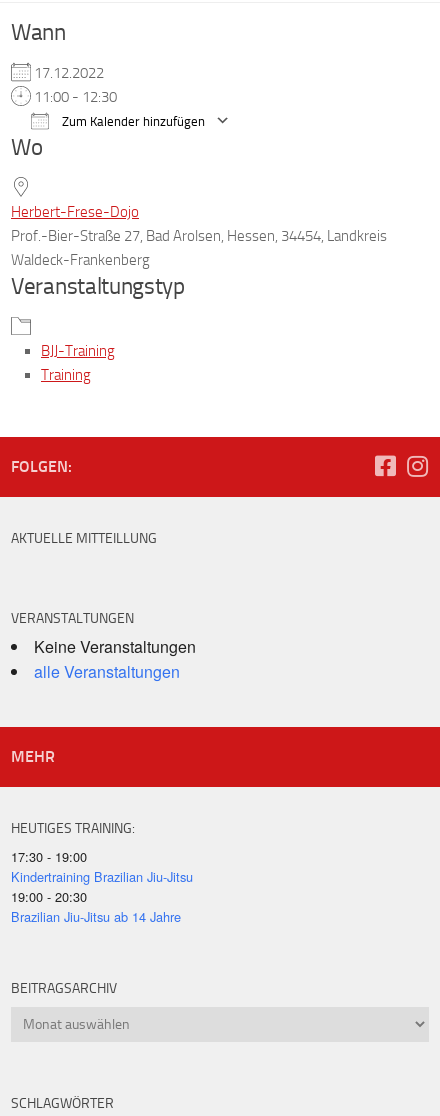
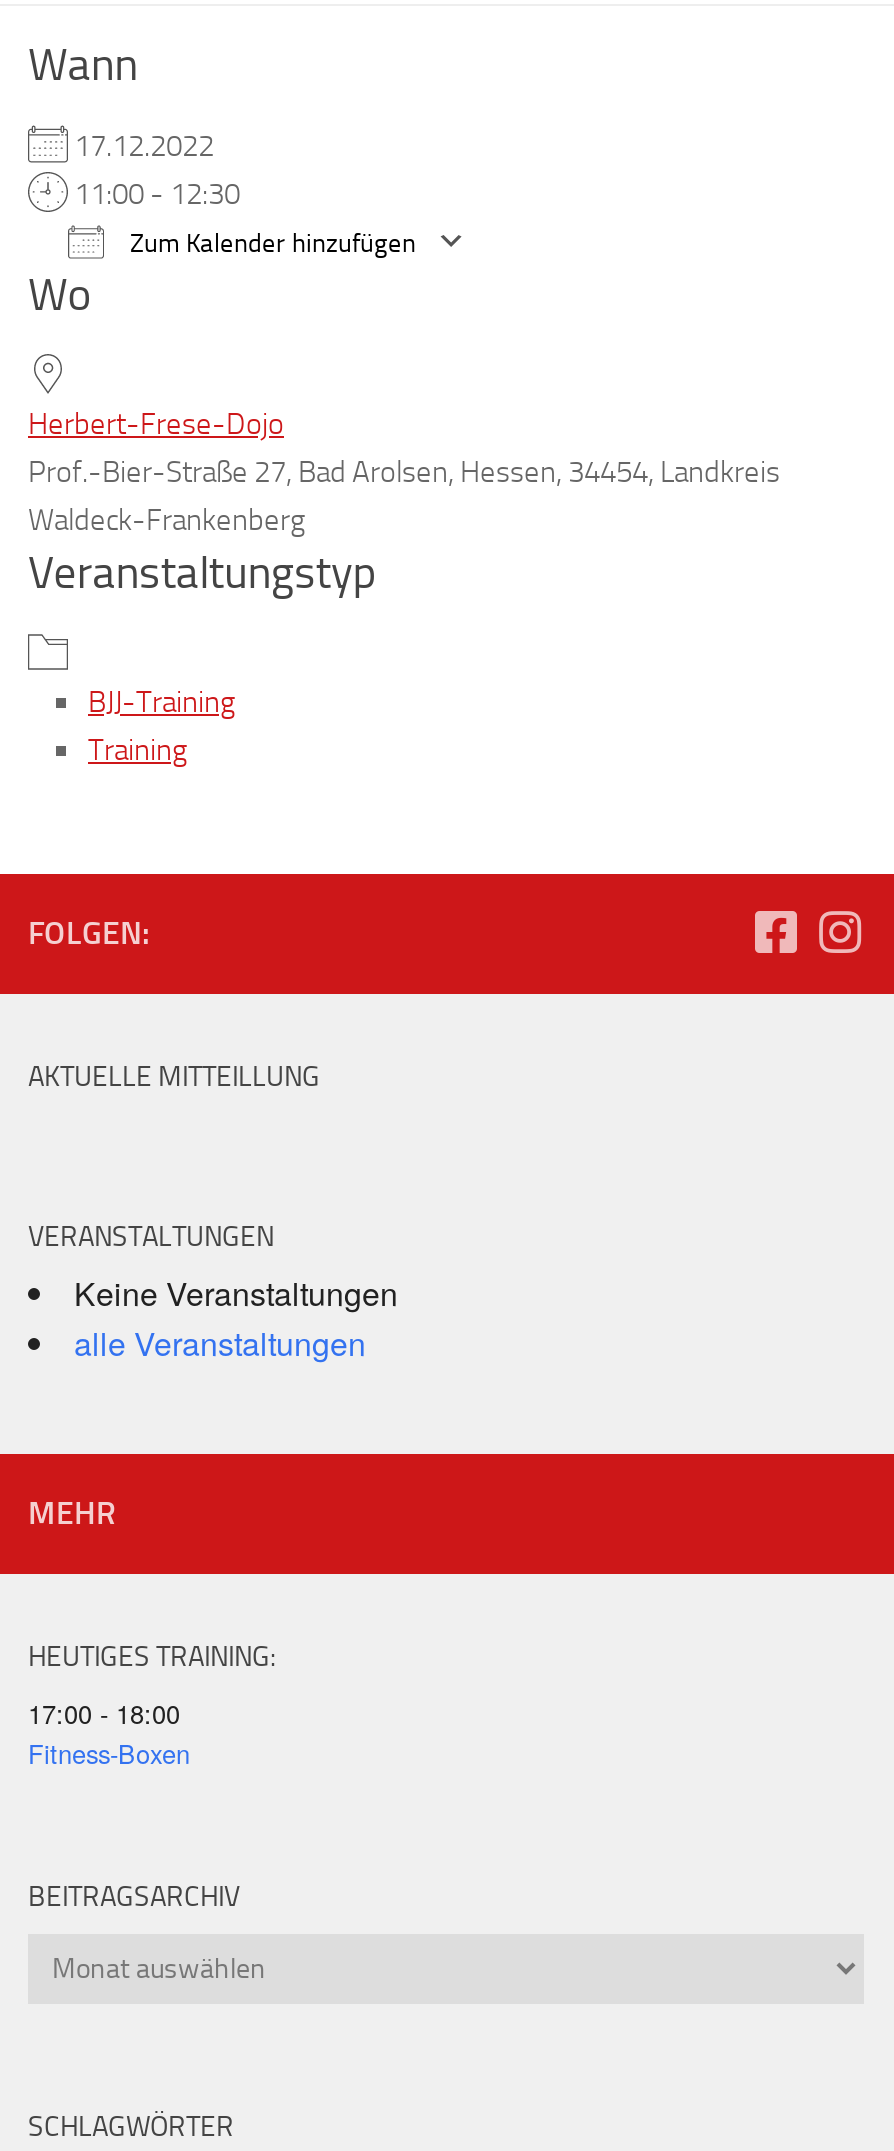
[11,847,193,926] 17:30 - 19:00 | Kindertraining Brazilian Jiu-Jitsu | 19:00 - 20:30 | Brazilian Jiu-Jitsu ab 14 Jahre -> [28,1694,190,1772] 17:00 - 18:00 | Fitness-Boxen

